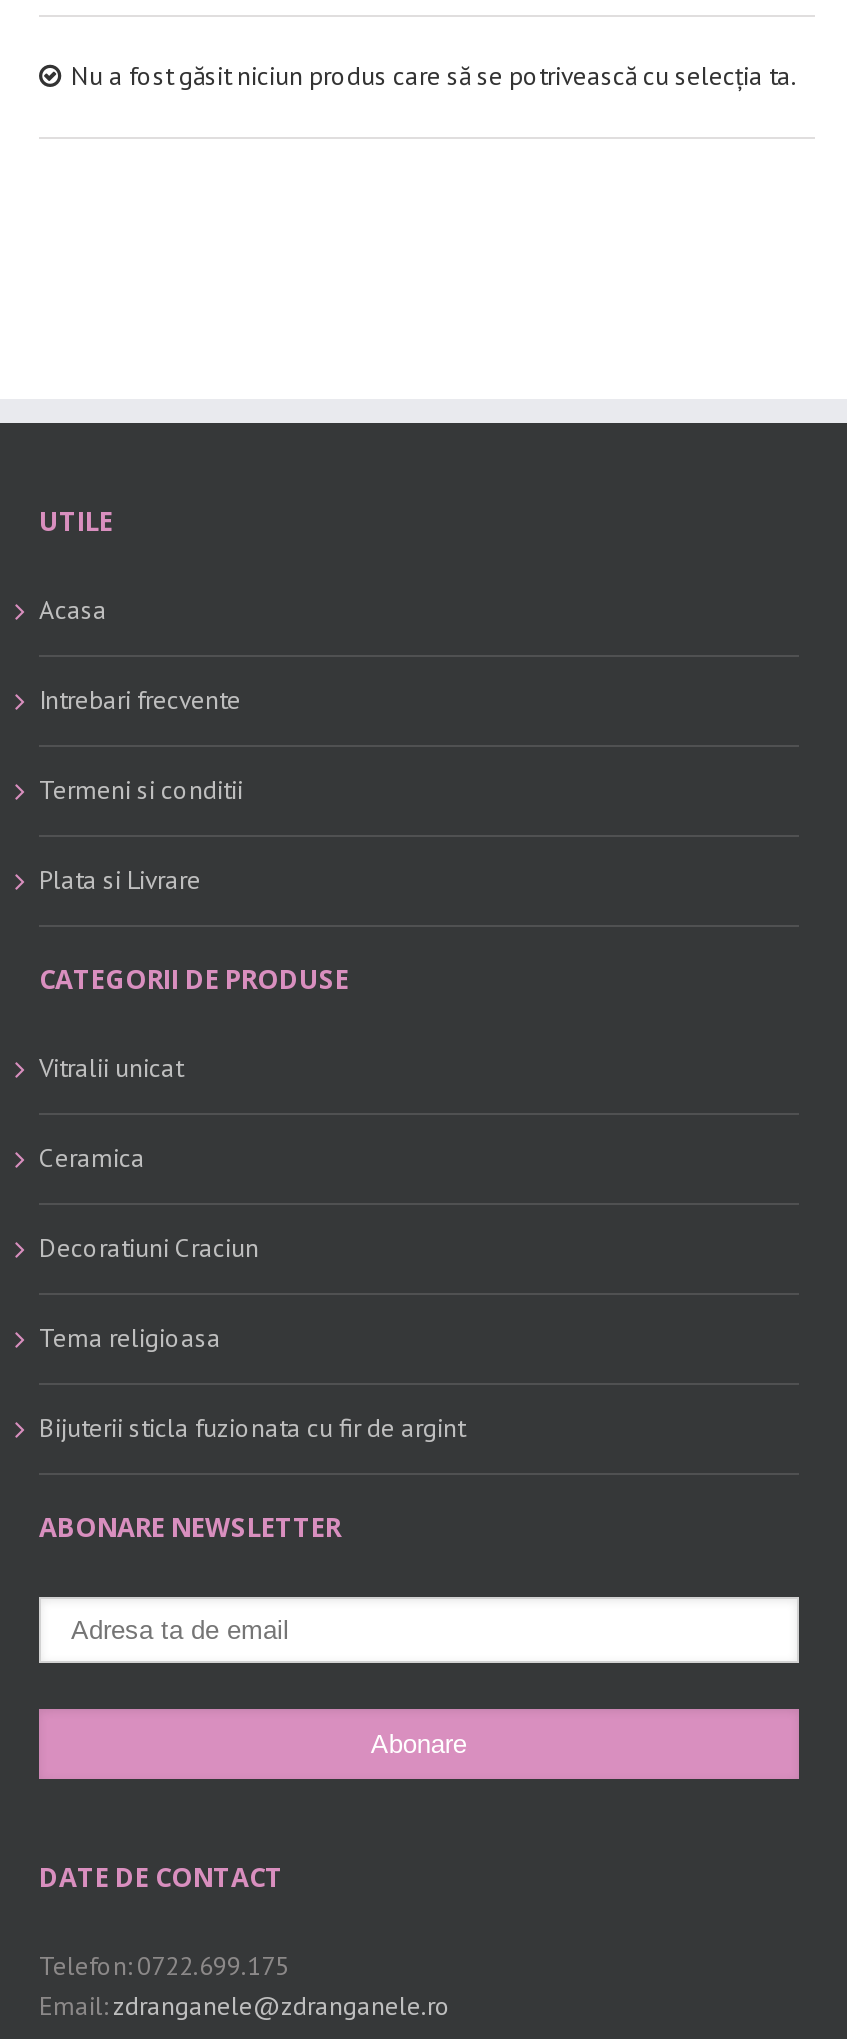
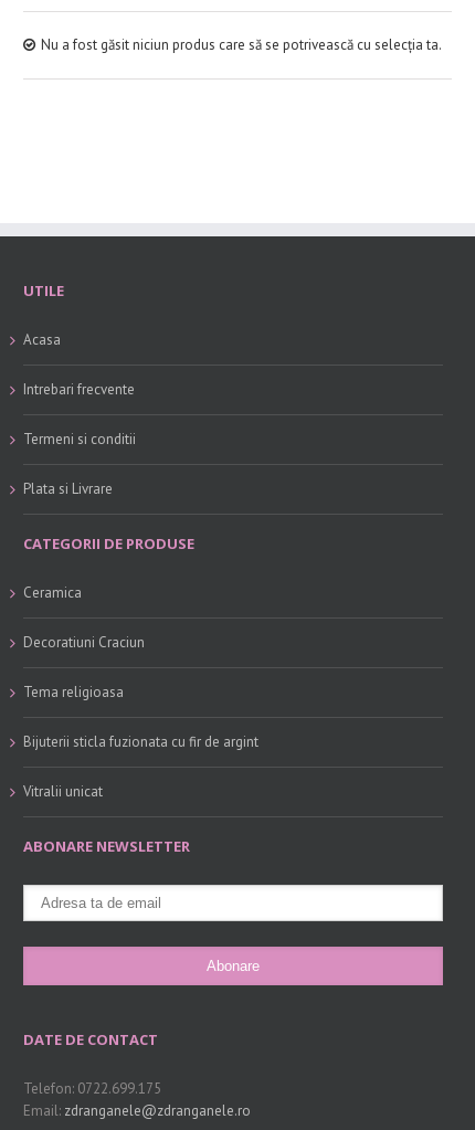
moved [39,1051,183,1085] -> [23,782,103,801]: Vitralii unicat
moved [39,1141,465,1445] -> [23,583,258,751]: Ceramica | Decoratiuni Craciun | Tema religioasa | Bijuterii sticla fuzionata cu fir de argint

